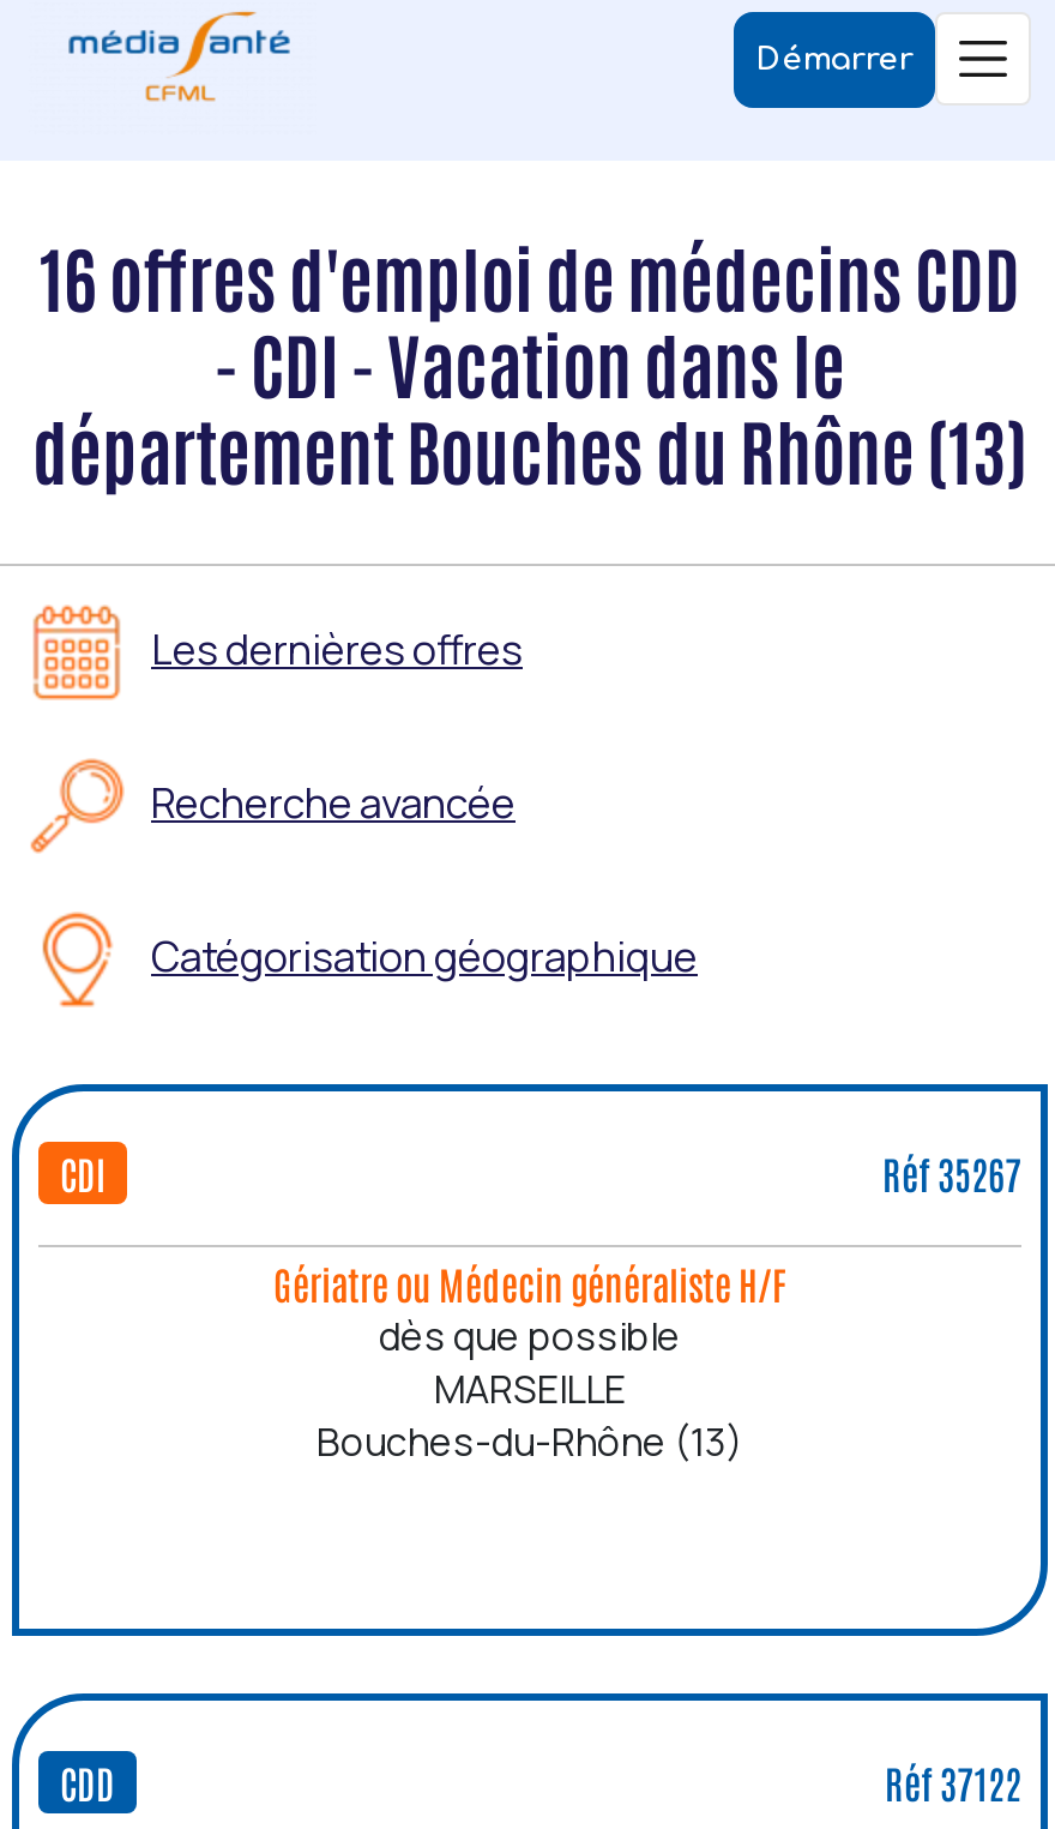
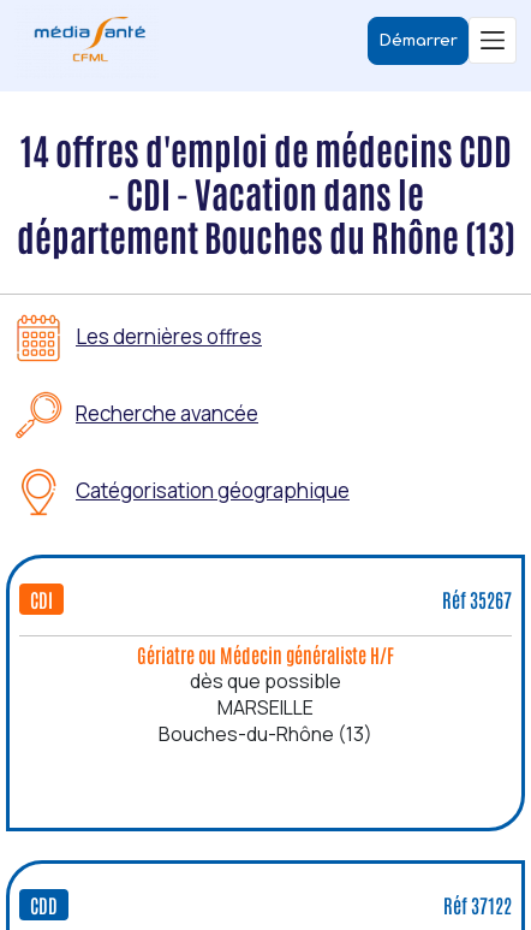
[40,228,1020,321] 16 offres d'emploi de médecins CDD -> [20,125,511,172] 14 offres d'emploi de médecins CDD

